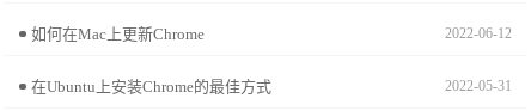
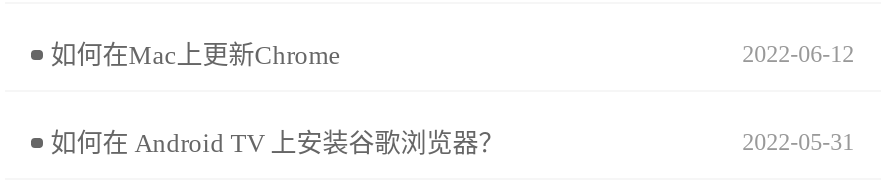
[31,78,271,96] 在Ubuntu上安装Chrome的最佳方式 -> [50,128,504,158] 如何在 Android TV 上安装谷歌浏览器？

